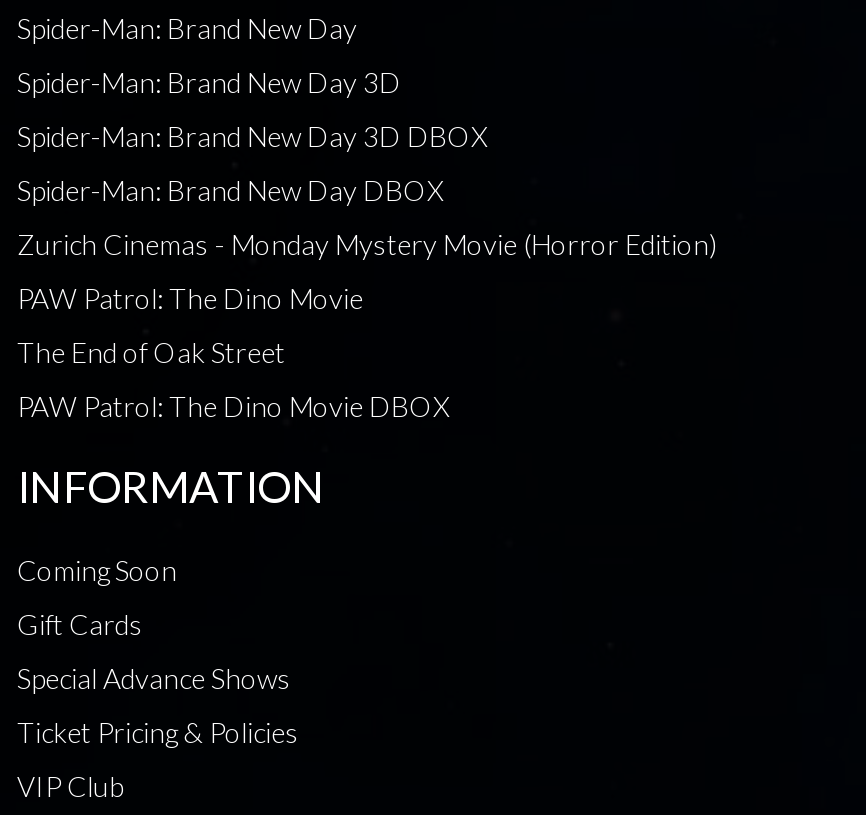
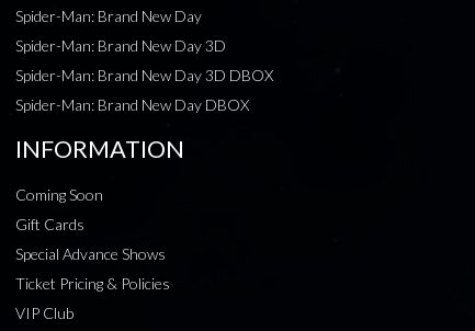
[17,227,717,423] Zurich Cinemas - Monday Mystery Movie (Horror Edition) | PAW Patrol: The Dino Movie | The End of Oak Street | PAW Patrol: The Dino Movie DBOX -> none

